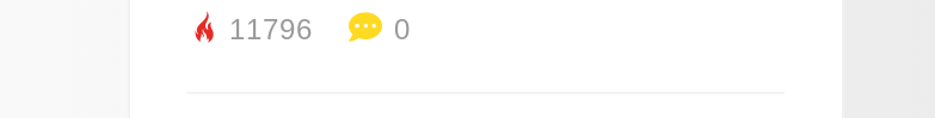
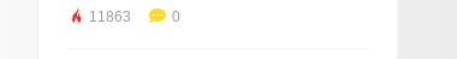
[229,13,313,46] 11796 -> [88,8,130,25] 11863

